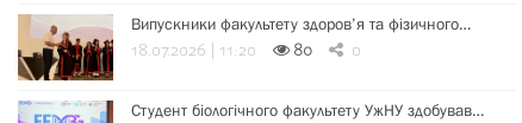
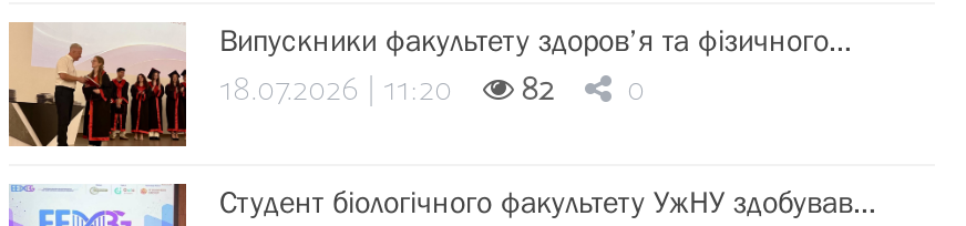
[293,39,312,64] 80 -> [521,69,554,115] 82

